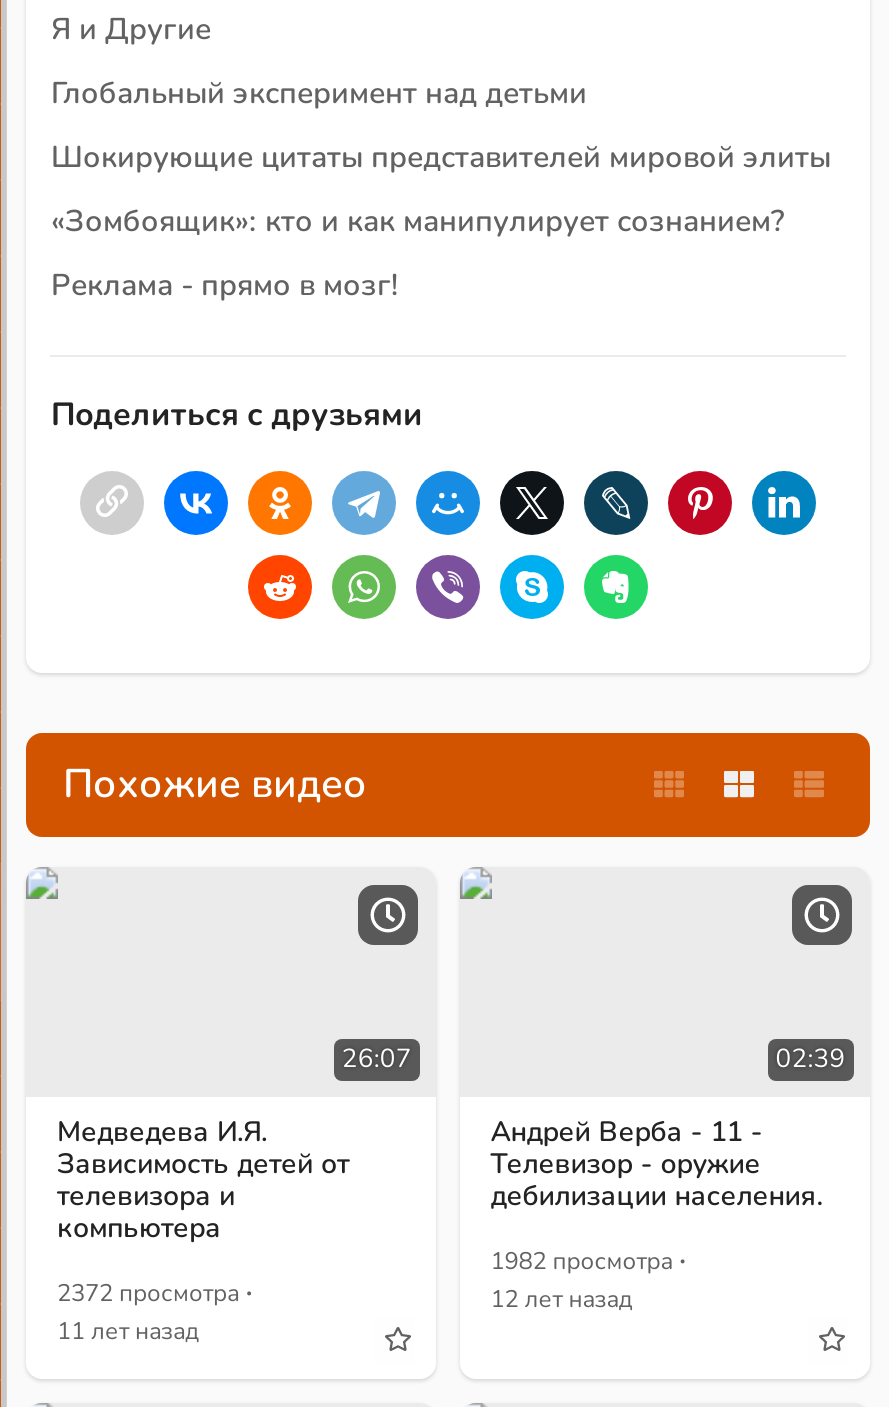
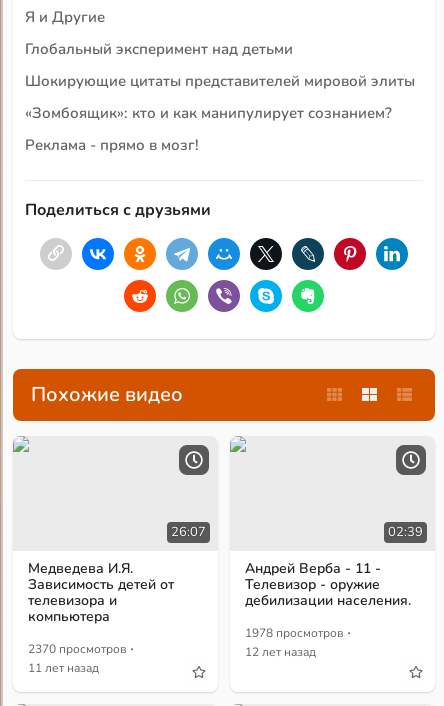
[491,1234,687,1282] 1982 просмотра · -> [245,620,351,644] 1978 просмотров ·
[57,1266,253,1314] 2372 просмотра · -> [28,636,134,660] 2370 просмотров ·

